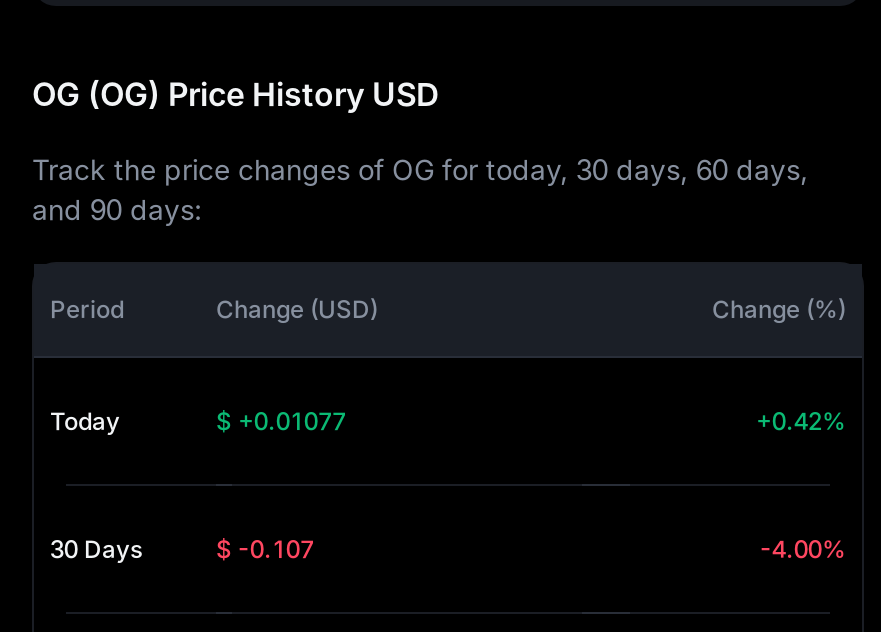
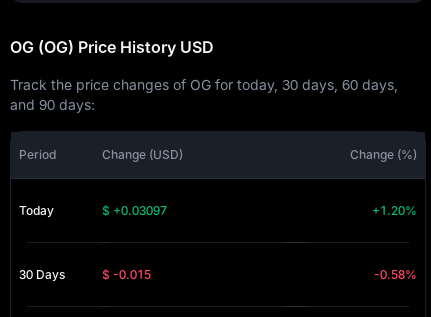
[216,406,346,436] $ +0.01077 -> [102,203,167,218] $ +0.03097
[756,406,846,436] +0.42% -> [372,203,417,218] +1.20%
[216,534,314,564] $ -0.107 -> [102,267,151,282] $ -0.015
[760,534,846,564] -4.00% -> [374,267,417,282] -0.58%

